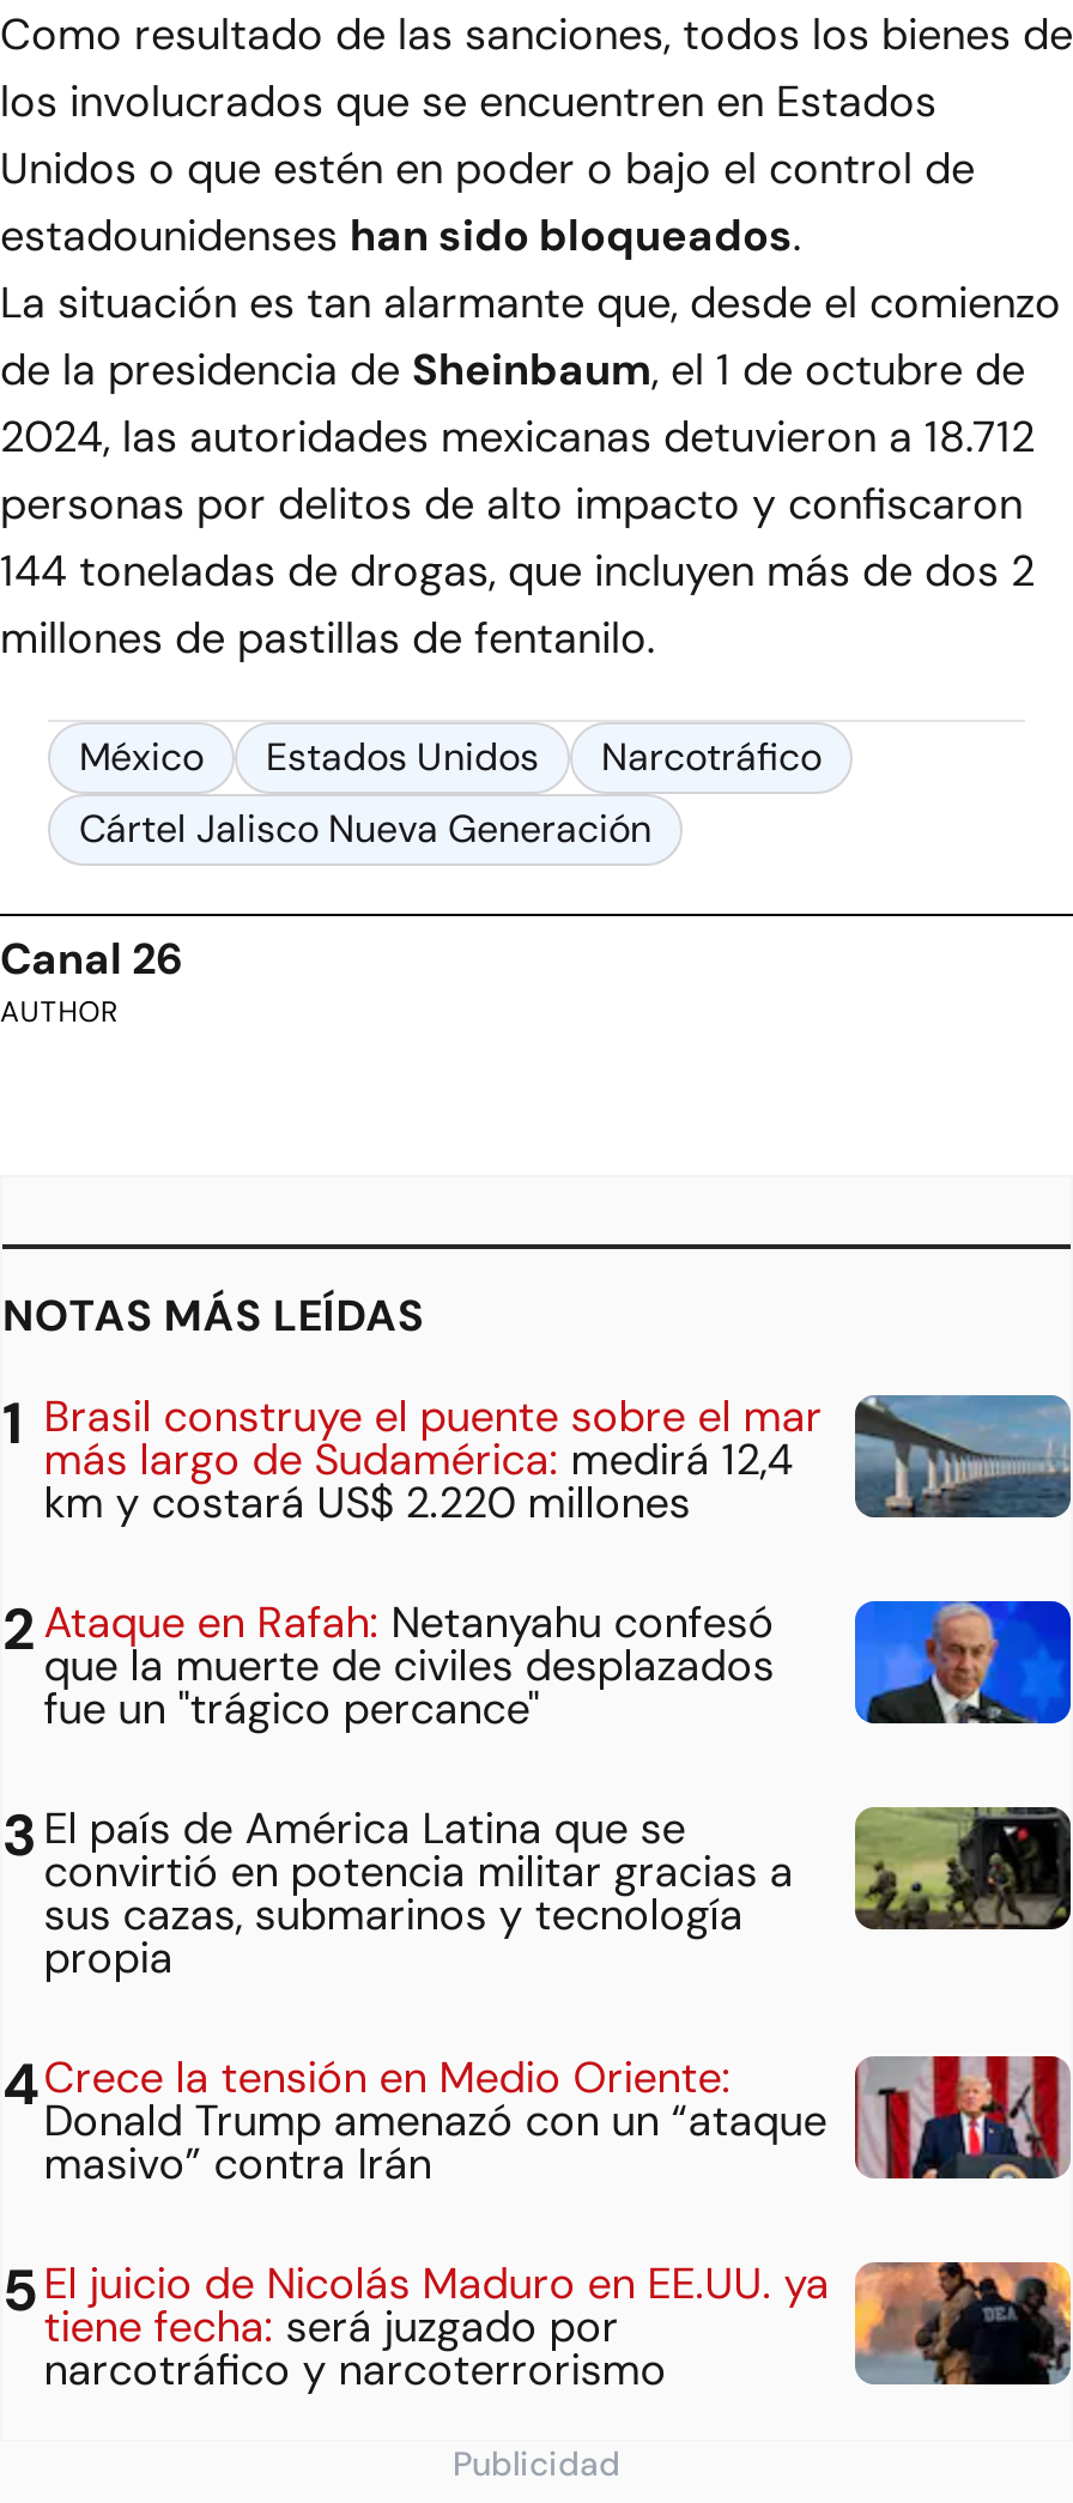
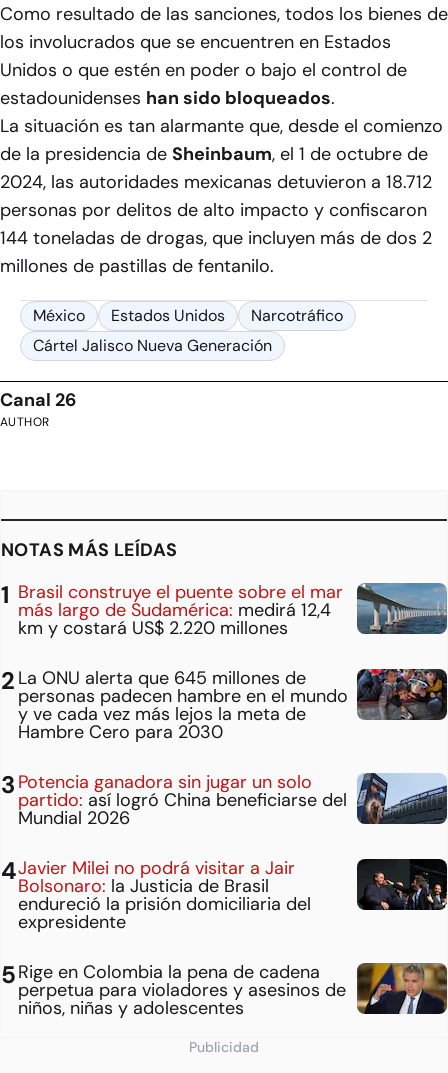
[44,1594,1066,1738] [image] | Ataque en Rafah: Netanyahu confesó | que la muerte de civiles desplazados | fue un "trágico percance" -> [18,666,445,744] [image] | La ONU alerta que 645 millones de | personas padecen hambre en el mundo | y ve cada vez más lejos la meta de | Hambre Cero para 2030
[44,1800,1066,1987] [image] | El país de América Latina que se | convirtió en potencia militar gracias a | sus cazas, submarinos y tecnología | propia -> [18,770,445,830] [image] | Potencia ganadora sin jugar un solo | partido: así logró China beneficiarse del | Mundial 2026
[44,2049,827,2193] Crece la tensión en Medio Oriente: | Donald Trump amenazó con un “ataque | masivo” contra Irán -> [18,856,311,934] Javier Milei no podrá visitar a Jair | Bolsonaro: la Justicia de Brasil | endureció la prisión domiciliaria del | expresidente
[855,2053,1066,2182] [image] -> [357,858,445,911] [image]
[44,2255,1066,2399] [image] | El juicio de Nicolás Maduro en EE.UU. ya | tiene fecha: será juzgado por | narcotráfico y narcoterrorismo -> [18,960,445,1020] [image] | Rige en Colombia la pena de cadena | perpetua para violadores y asesinos de | niños, niñas y adolescentes

